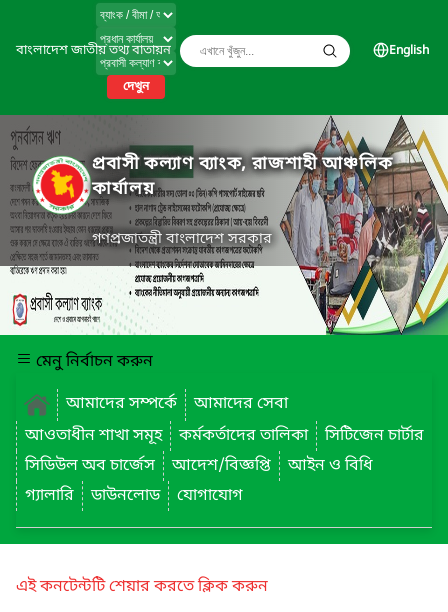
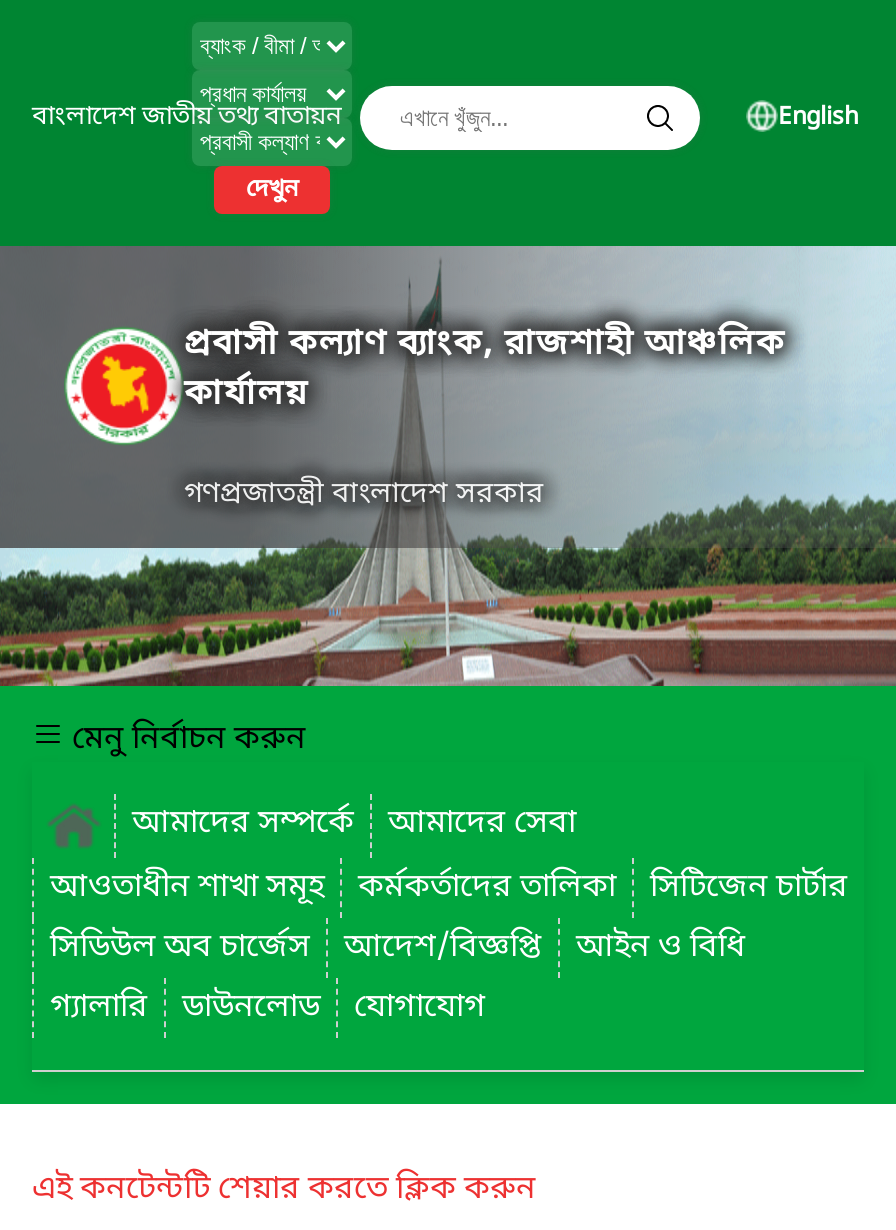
[3,115,445,336] [image] -> [6,248,890,688] [image]

